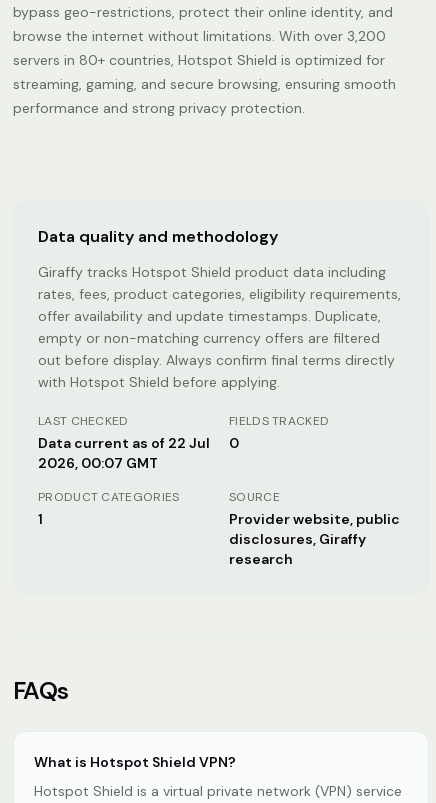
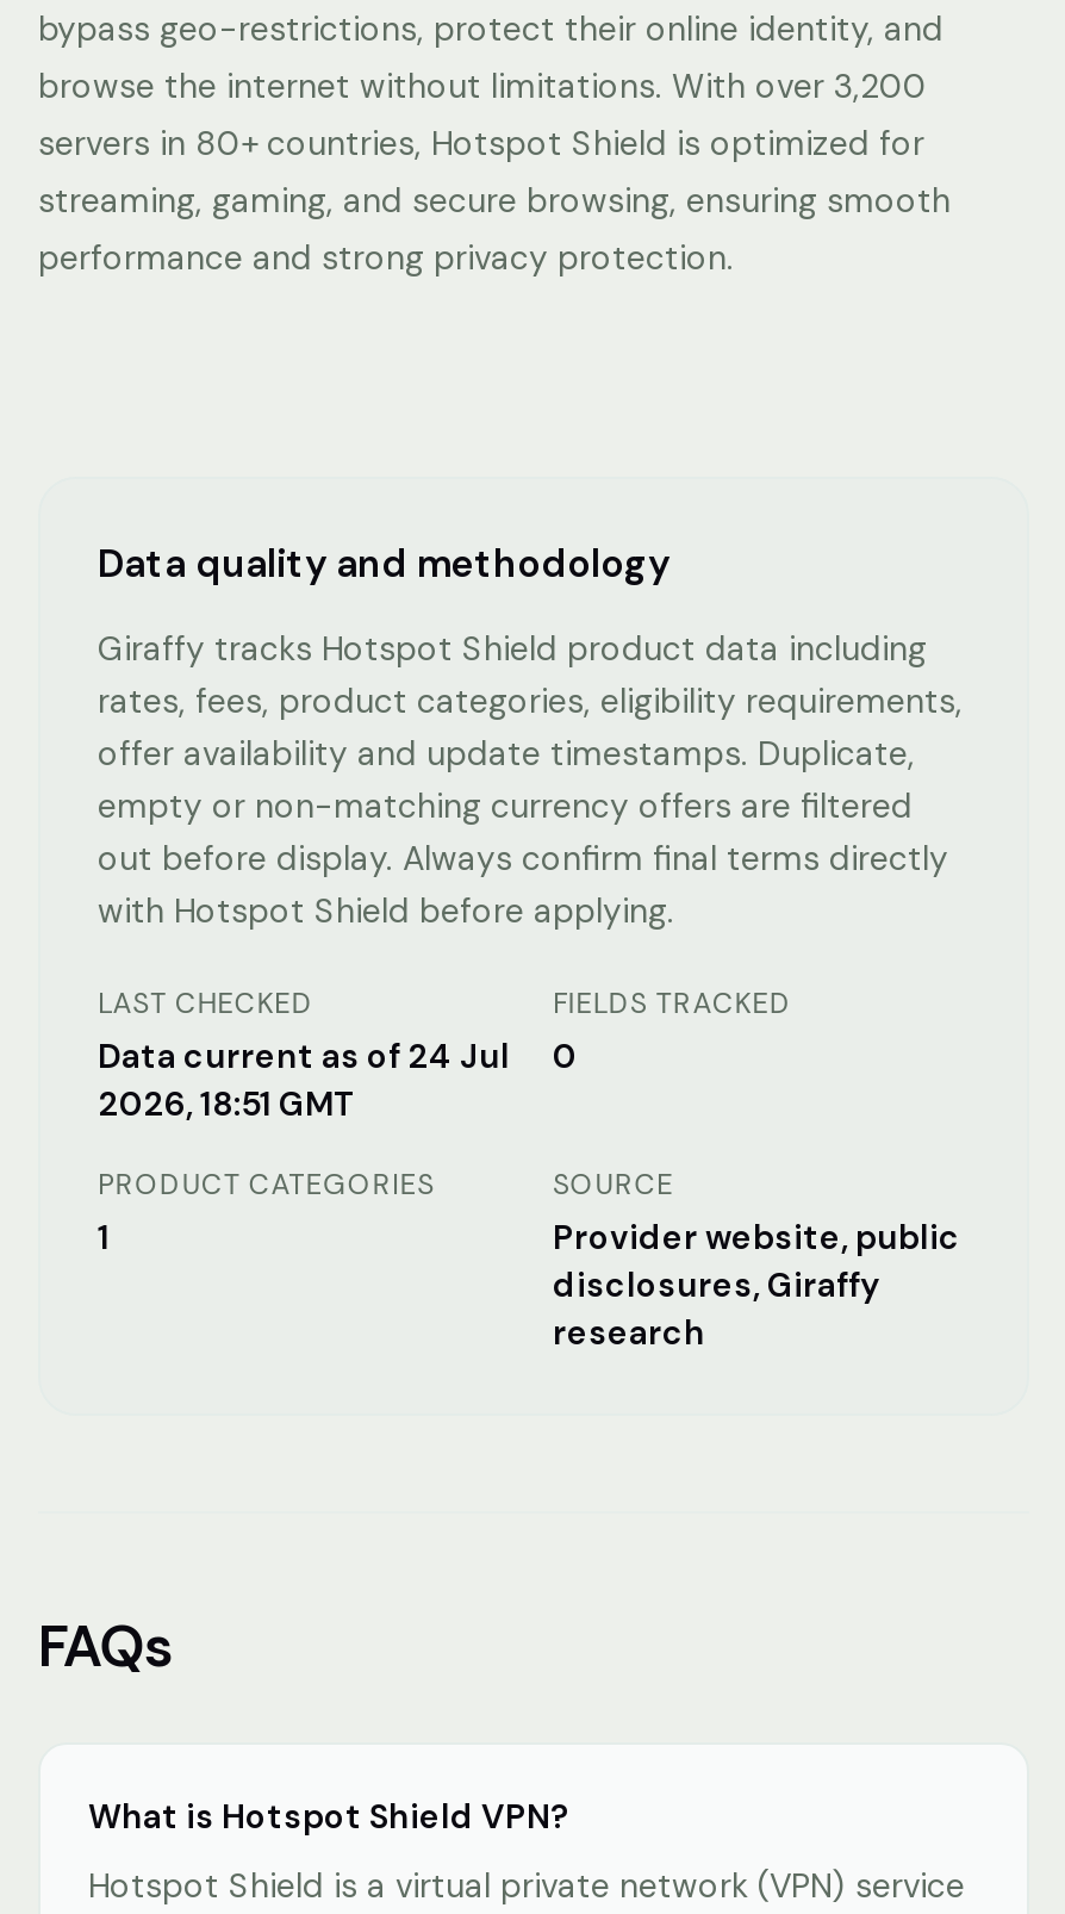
[38,434,210,452] Data current as of 22 Jul -> [98,1034,510,1077] Data current as of 24 Jul
[38,454,158,472] 2026, 00:07 GMT -> [98,1082,355,1125] 2026, 18:51 GMT

